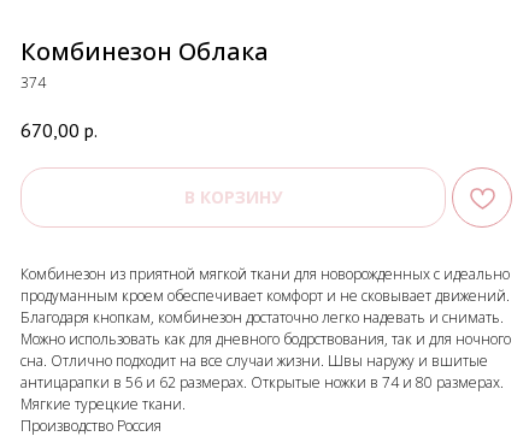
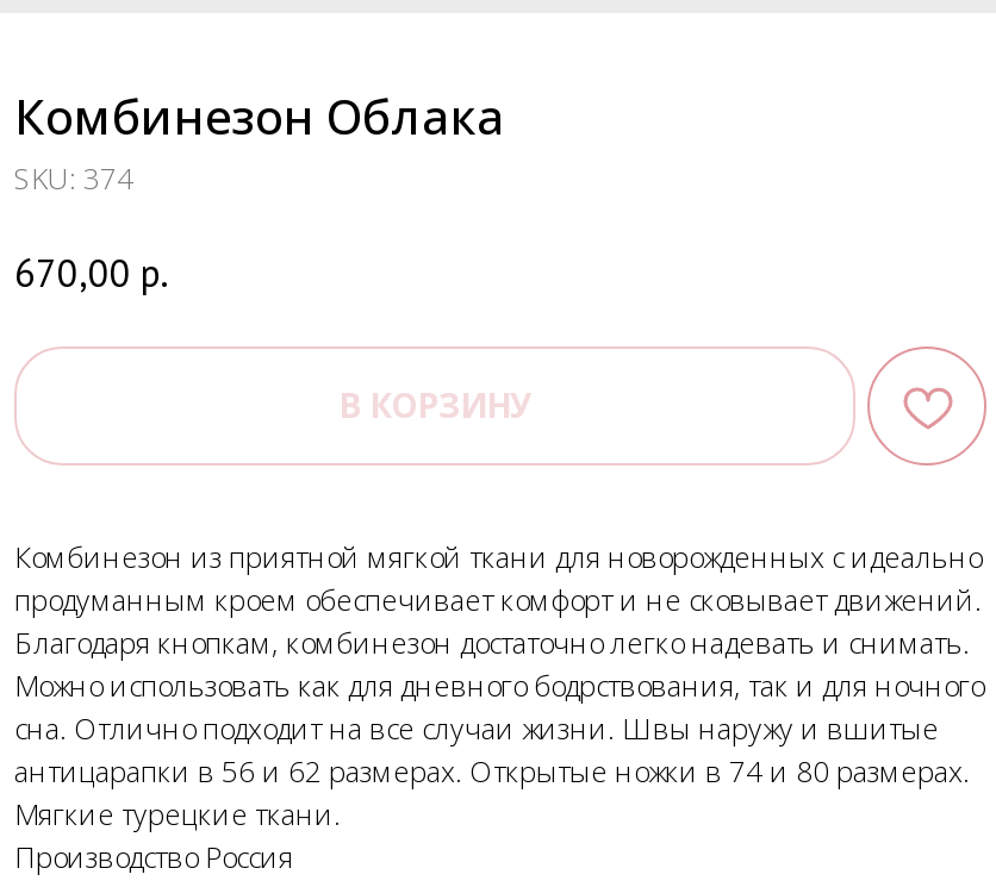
[20,72,46,93] 374 -> [14,158,133,199] SKU: 374

